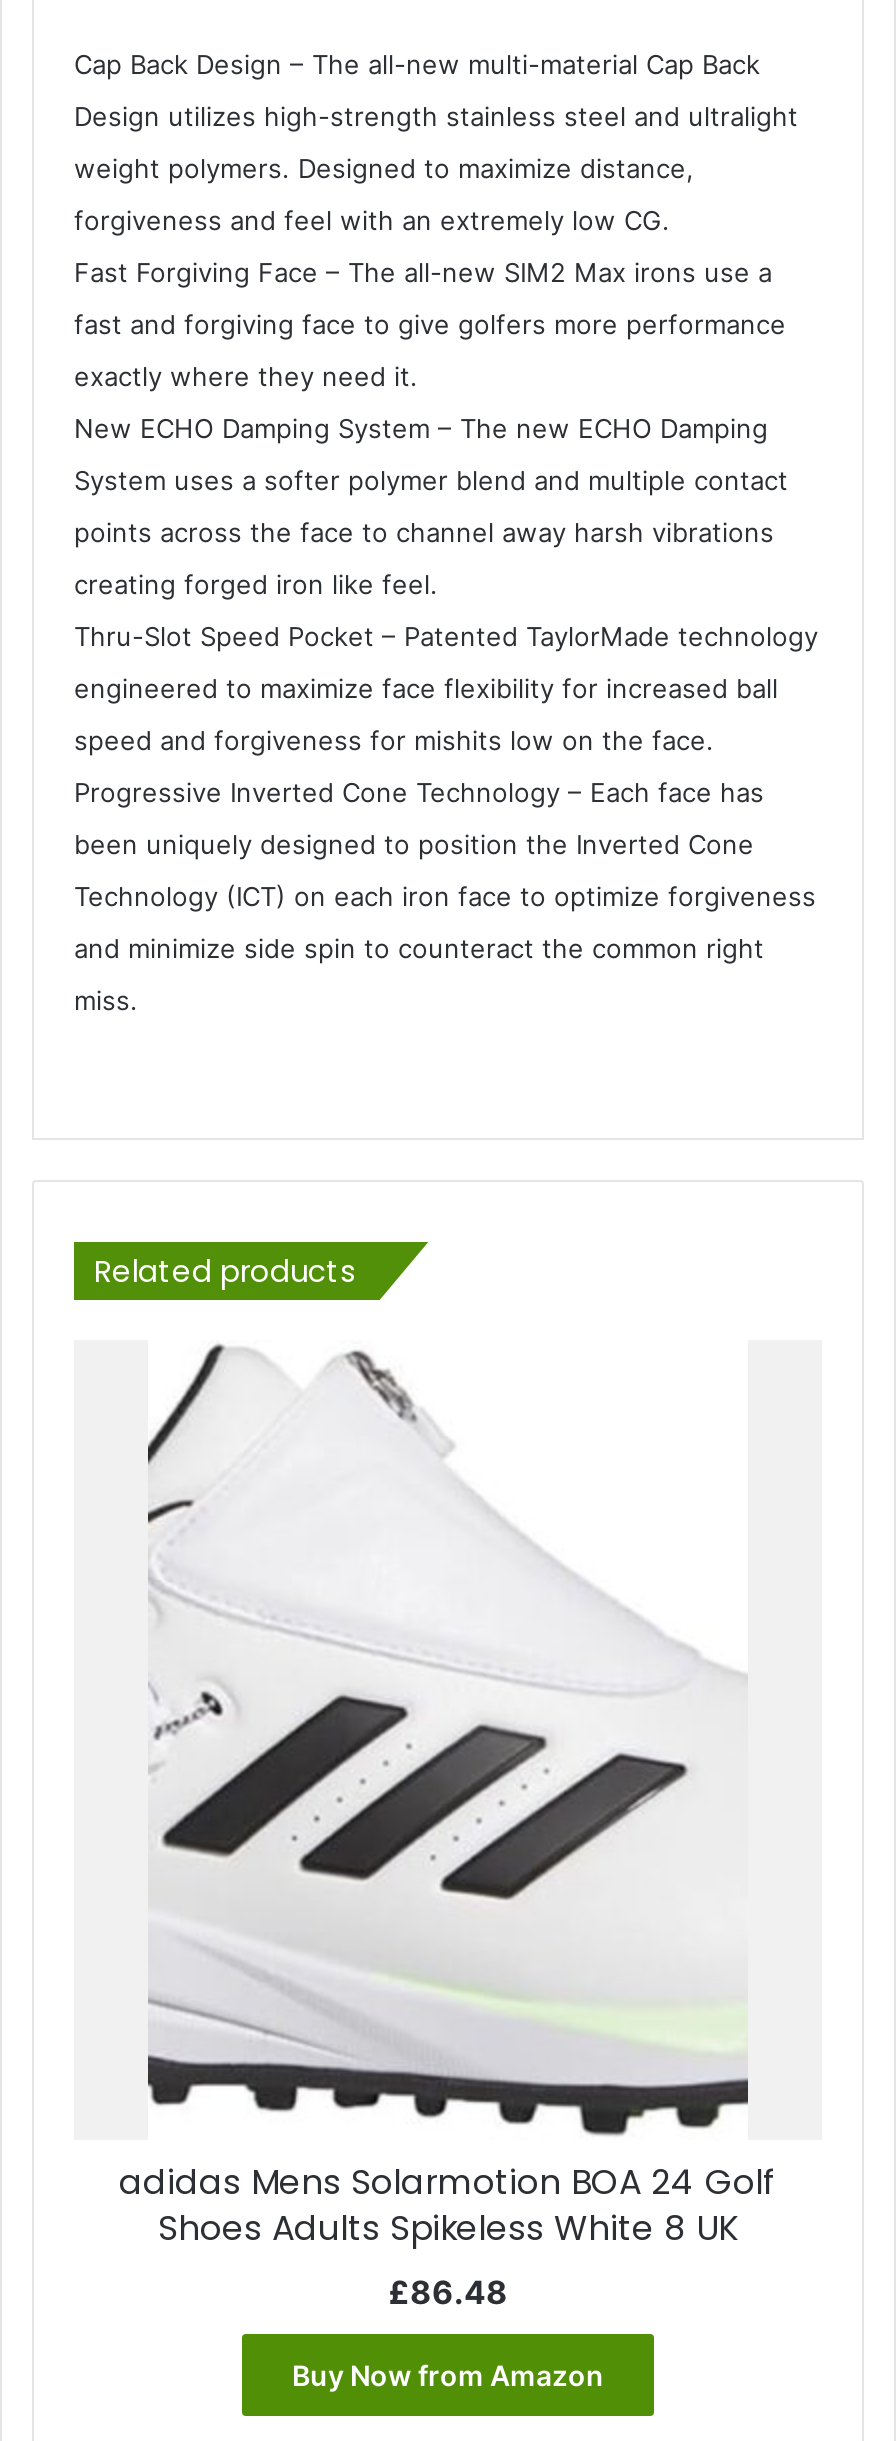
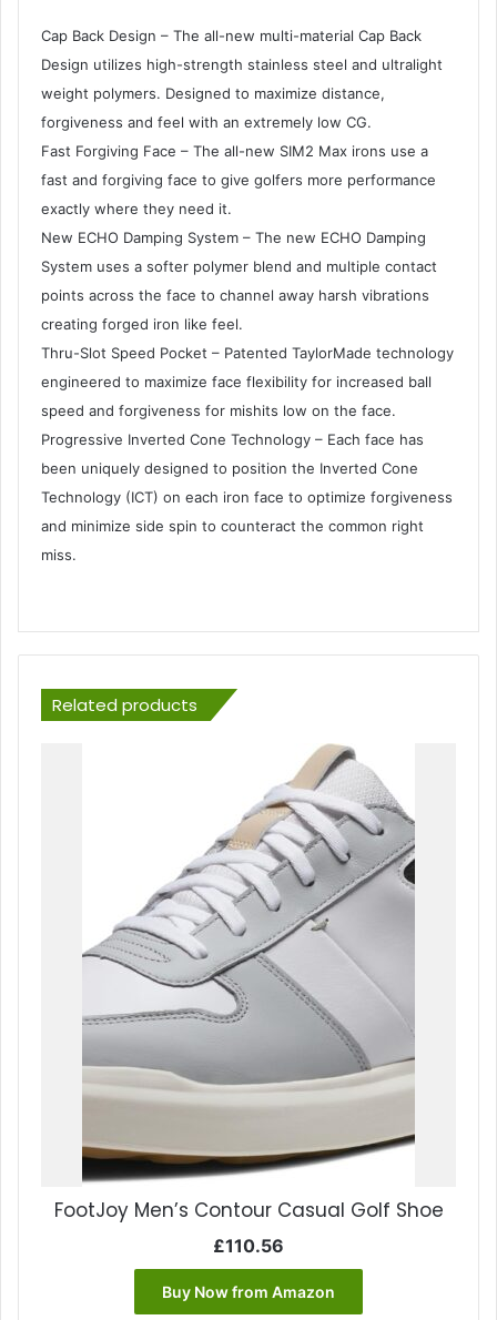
[119,1342,777,2312] [image] | adidas Mens Solarmotion BOA 24 Golf | Shoes Adults Spikeless White 8 UK | £86.48 -> [54,743,443,1257] [image] | FootJoy Men’s Contour Casual Golf Shoe | £110.56

